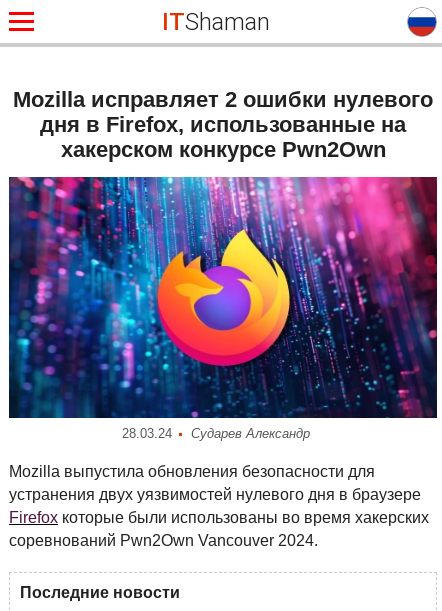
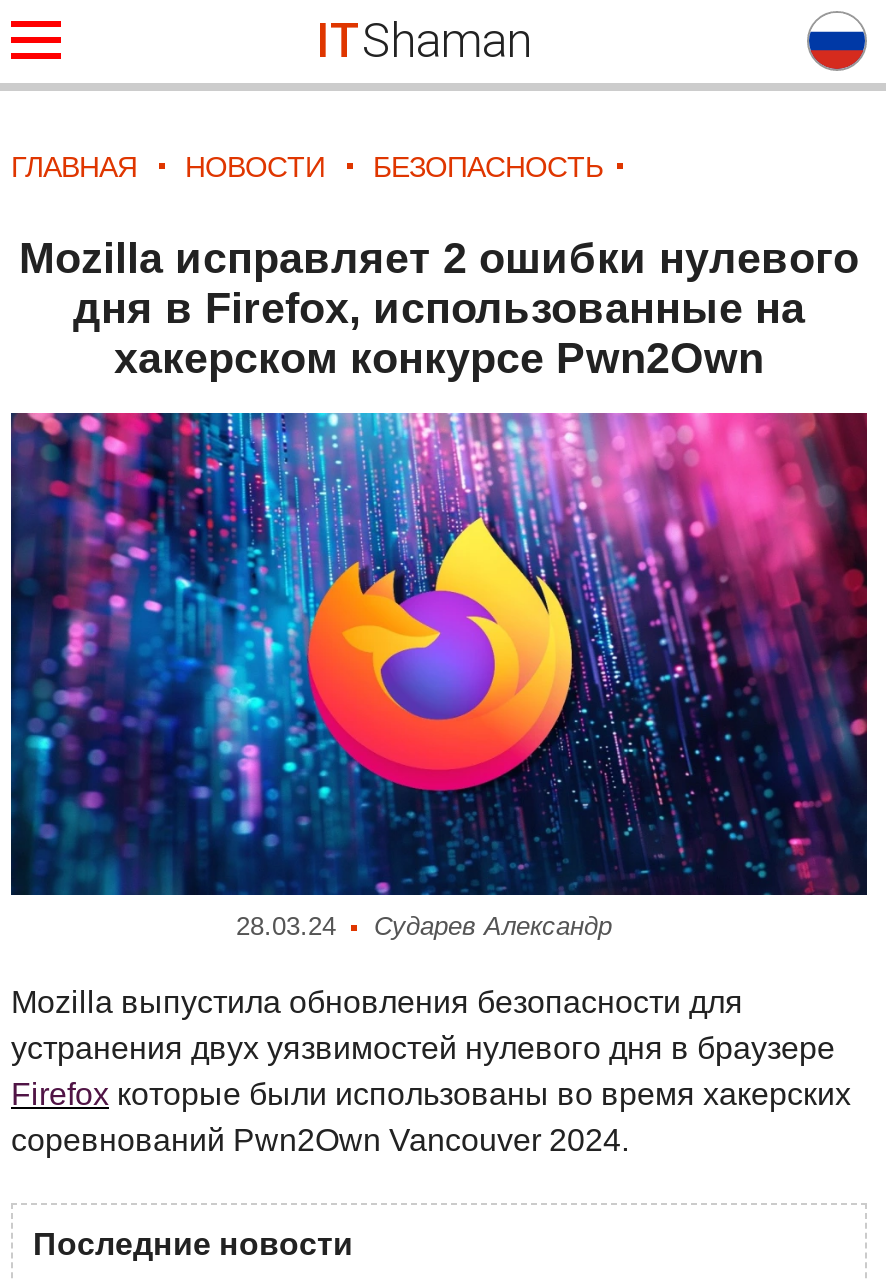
none -> [11,151,603,183] ГЛАВНАЯ | НОВОСТИ | БЕЗОПАСНОСТЬ

